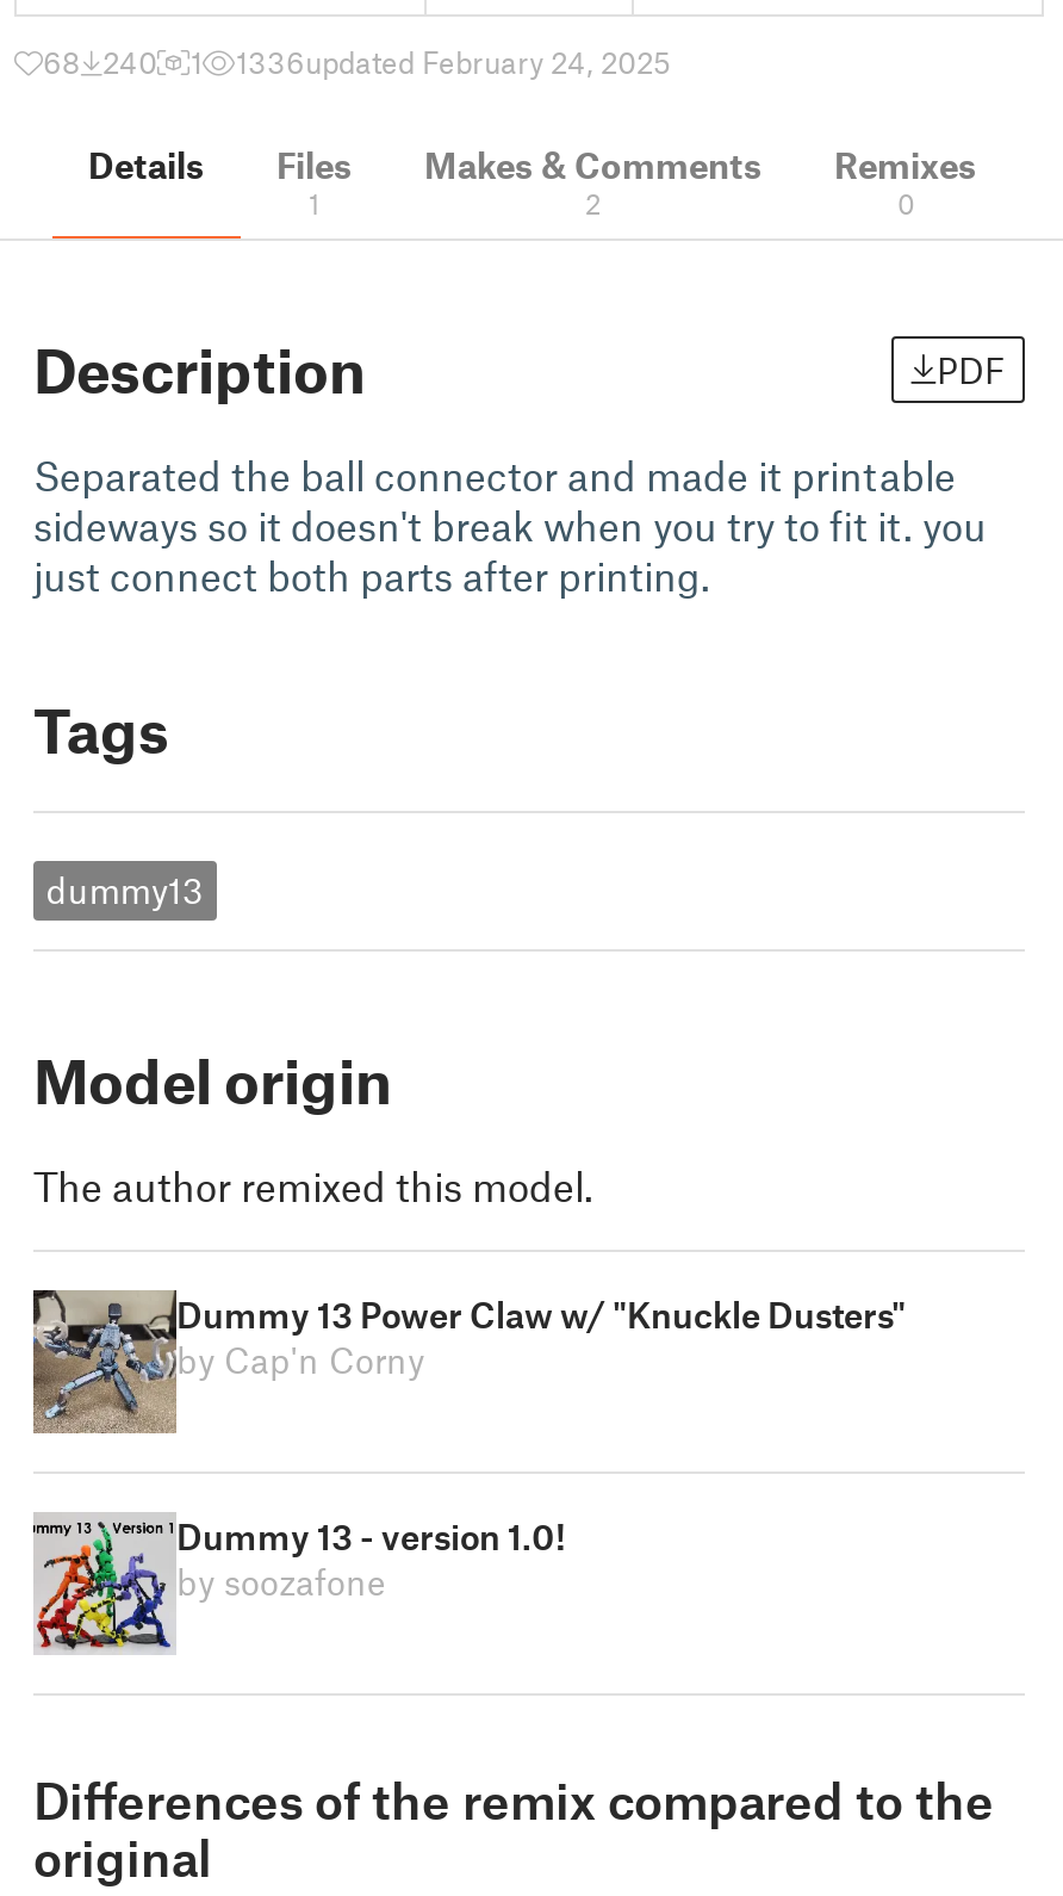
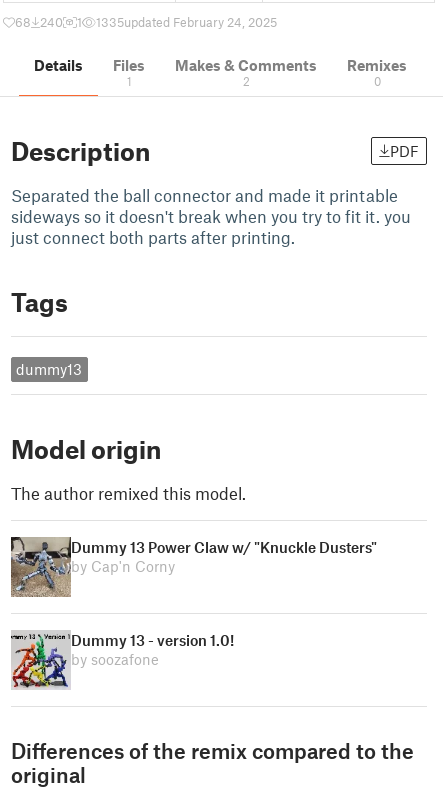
[236,43,670,81] 1336updated February 24, 2025 -> [96,14,277,30] 1335updated February 24, 2025

